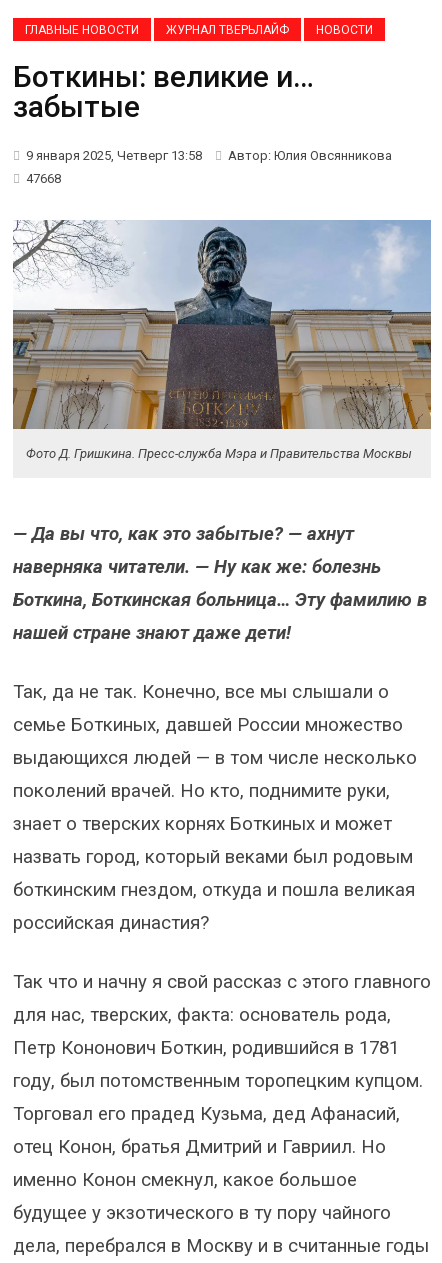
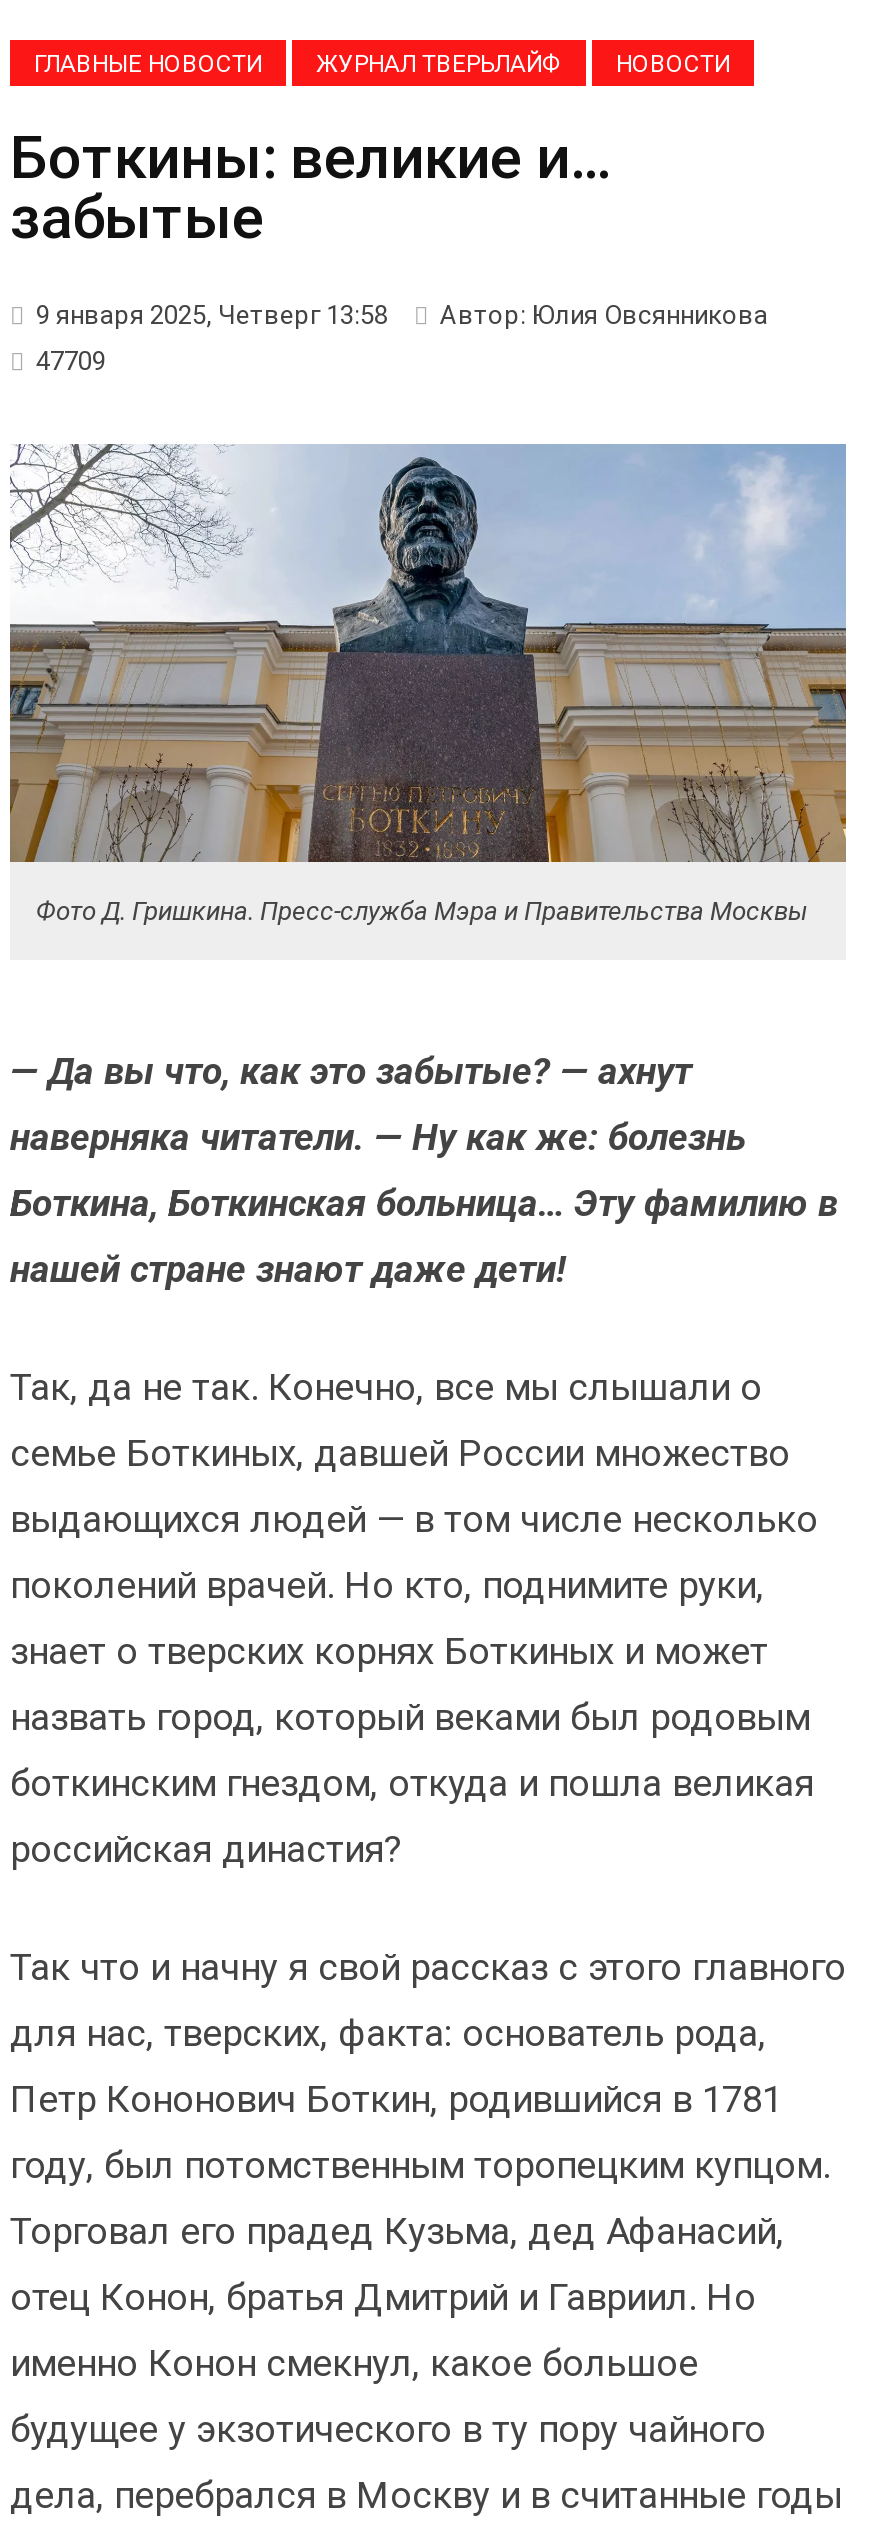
[23,170,61,185] 47668 -> [30,345,106,375] 47709

